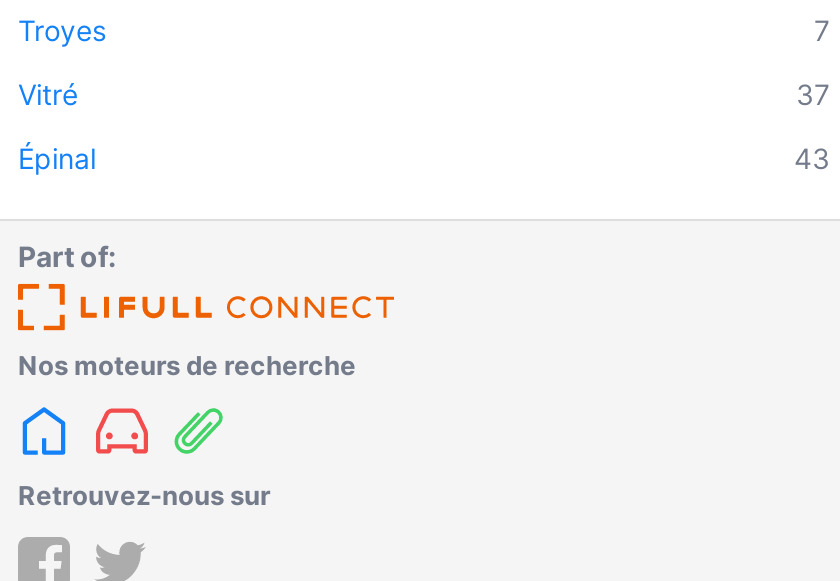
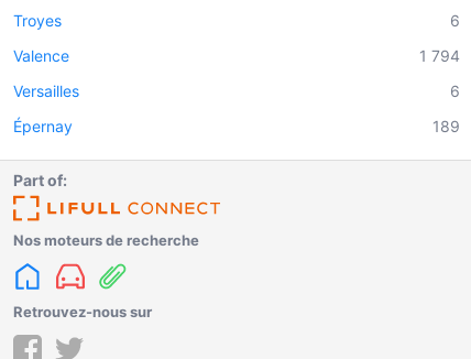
[18,12,830,174] 7 | Vitré | 37 | Épinal | 43 -> [13,11,460,135] 6 | Valence | 1 794 | Versailles | 6 | Épernay | 189

